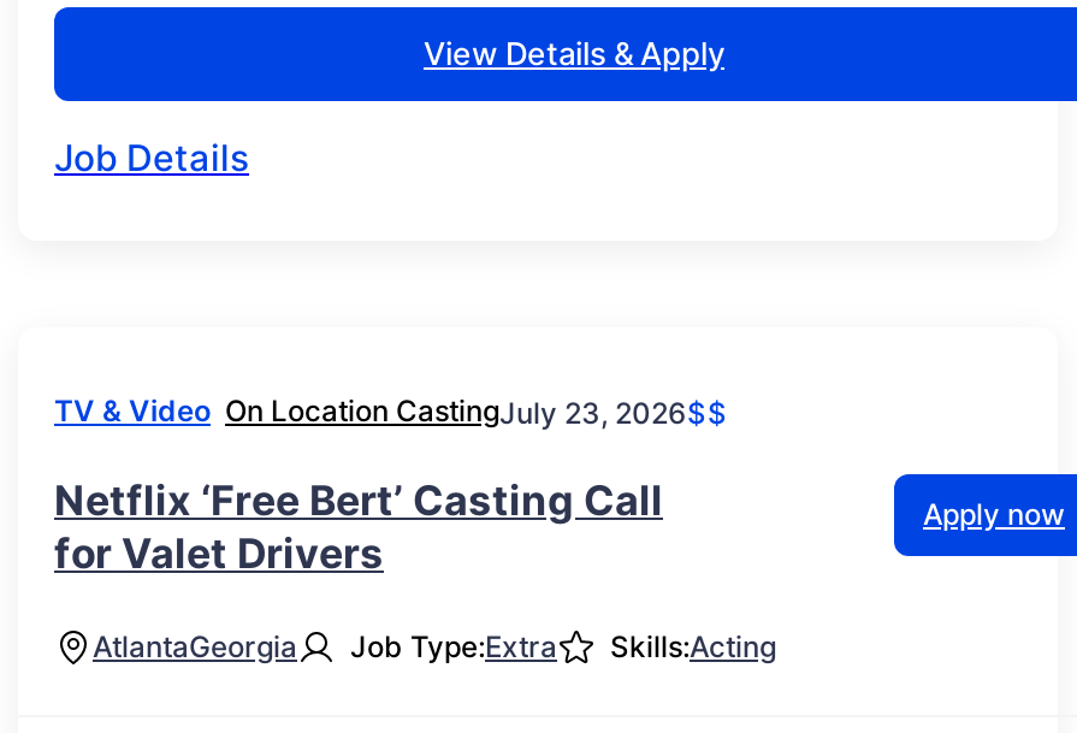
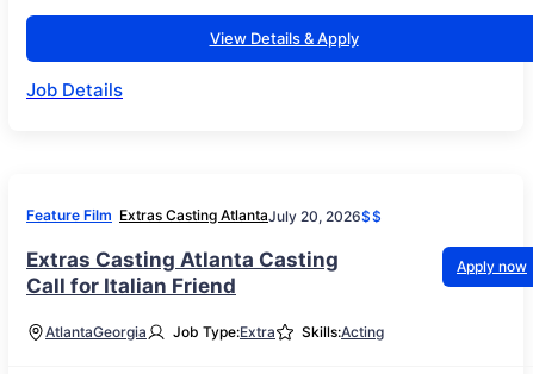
[54,393,728,430] TV & Video On Location CastingJuly 23, 2026$$ -> [26,206,382,225] Feature Film Extras Casting AtlantaJuly 20, 2026$$
[54,477,663,578] Netflix ‘Free Bert’ Casting Call | for Valet Drivers -> [26,248,339,298] Extras Casting Atlanta Casting | Call for Italian Friend

